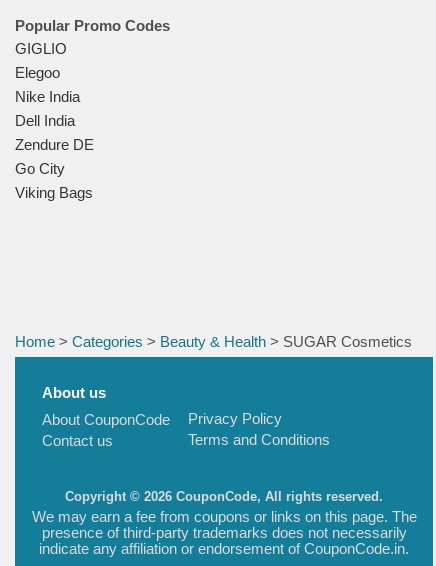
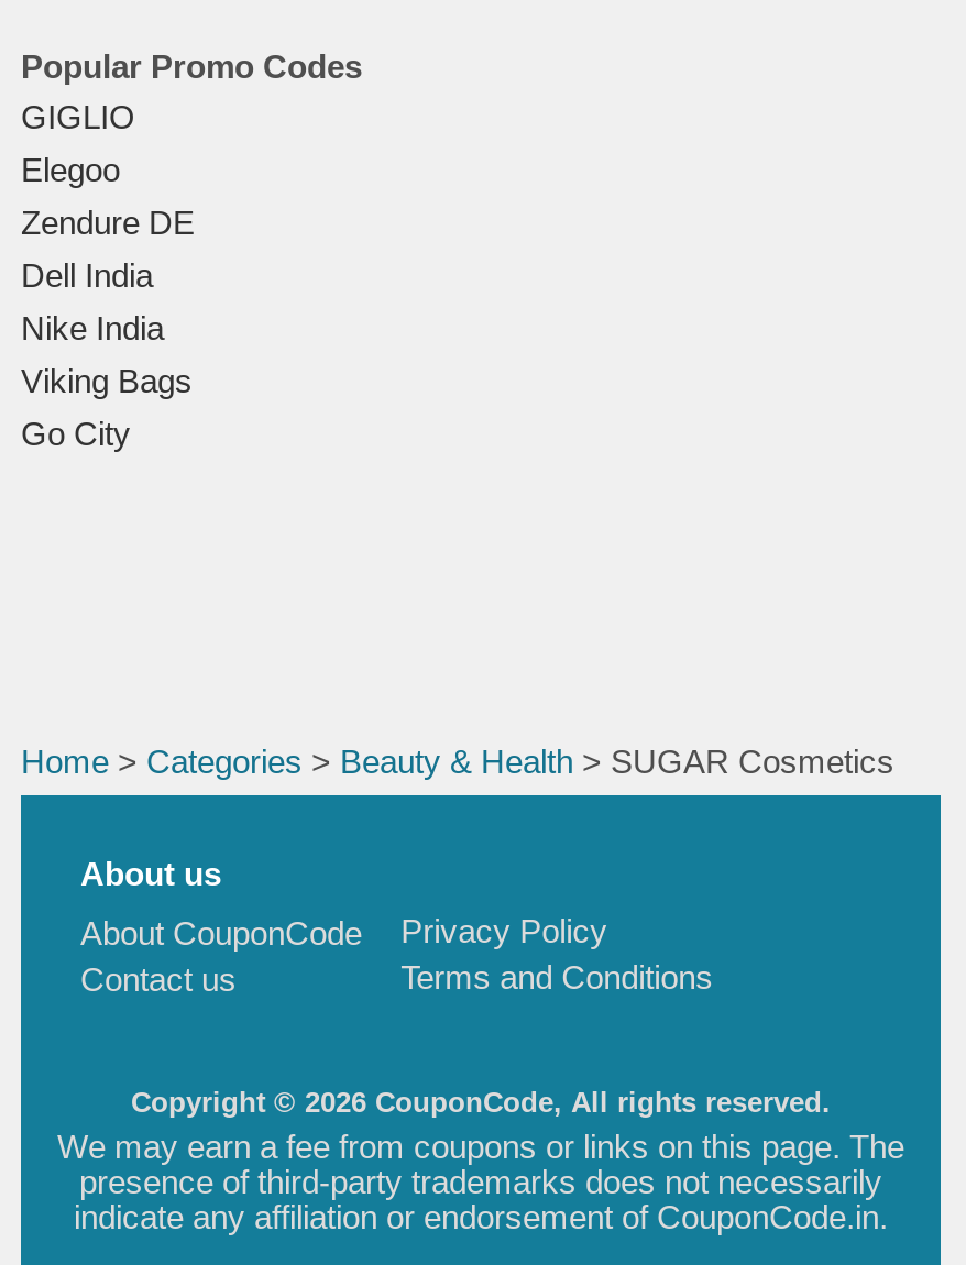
moved [15,88,80,105] -> [21,309,164,346]: Nike India
moved [15,112,94,153] -> [21,204,195,294]: Dell India | Zendure DE
moved [15,160,65,177] -> [21,415,131,452]: Go City
moved [15,184,93,201] -> [21,362,193,399]: Viking Bags

